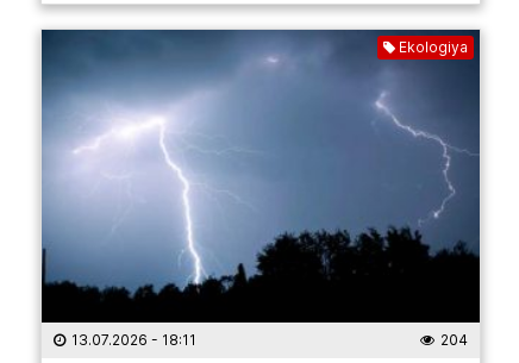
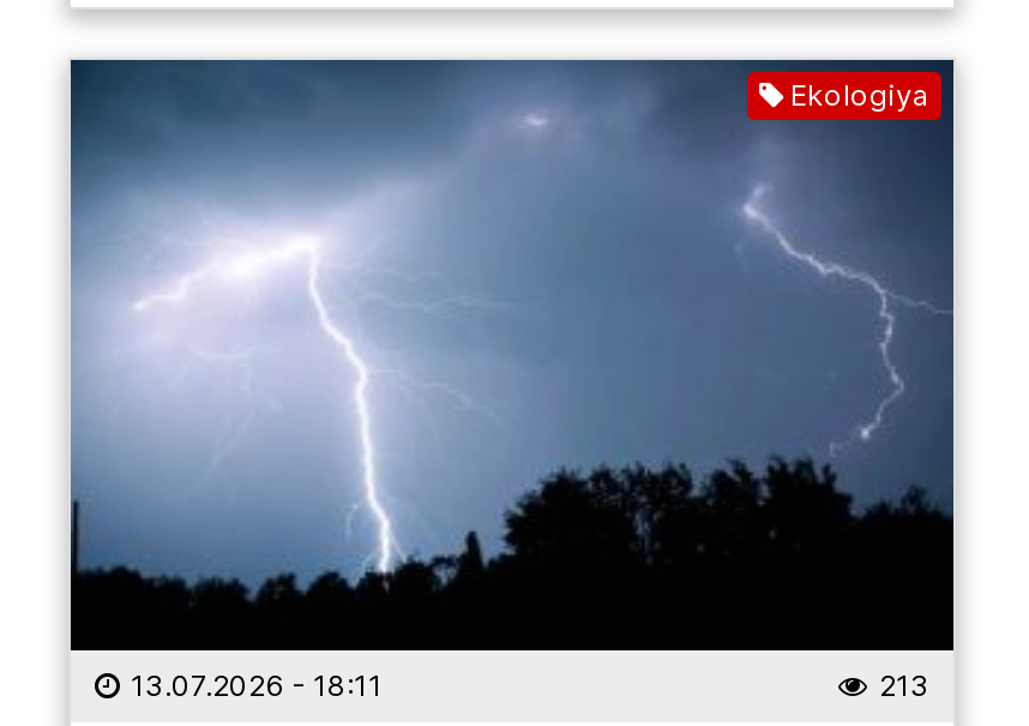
[440,330,468,350] 204 -> [879,665,929,706] 213

